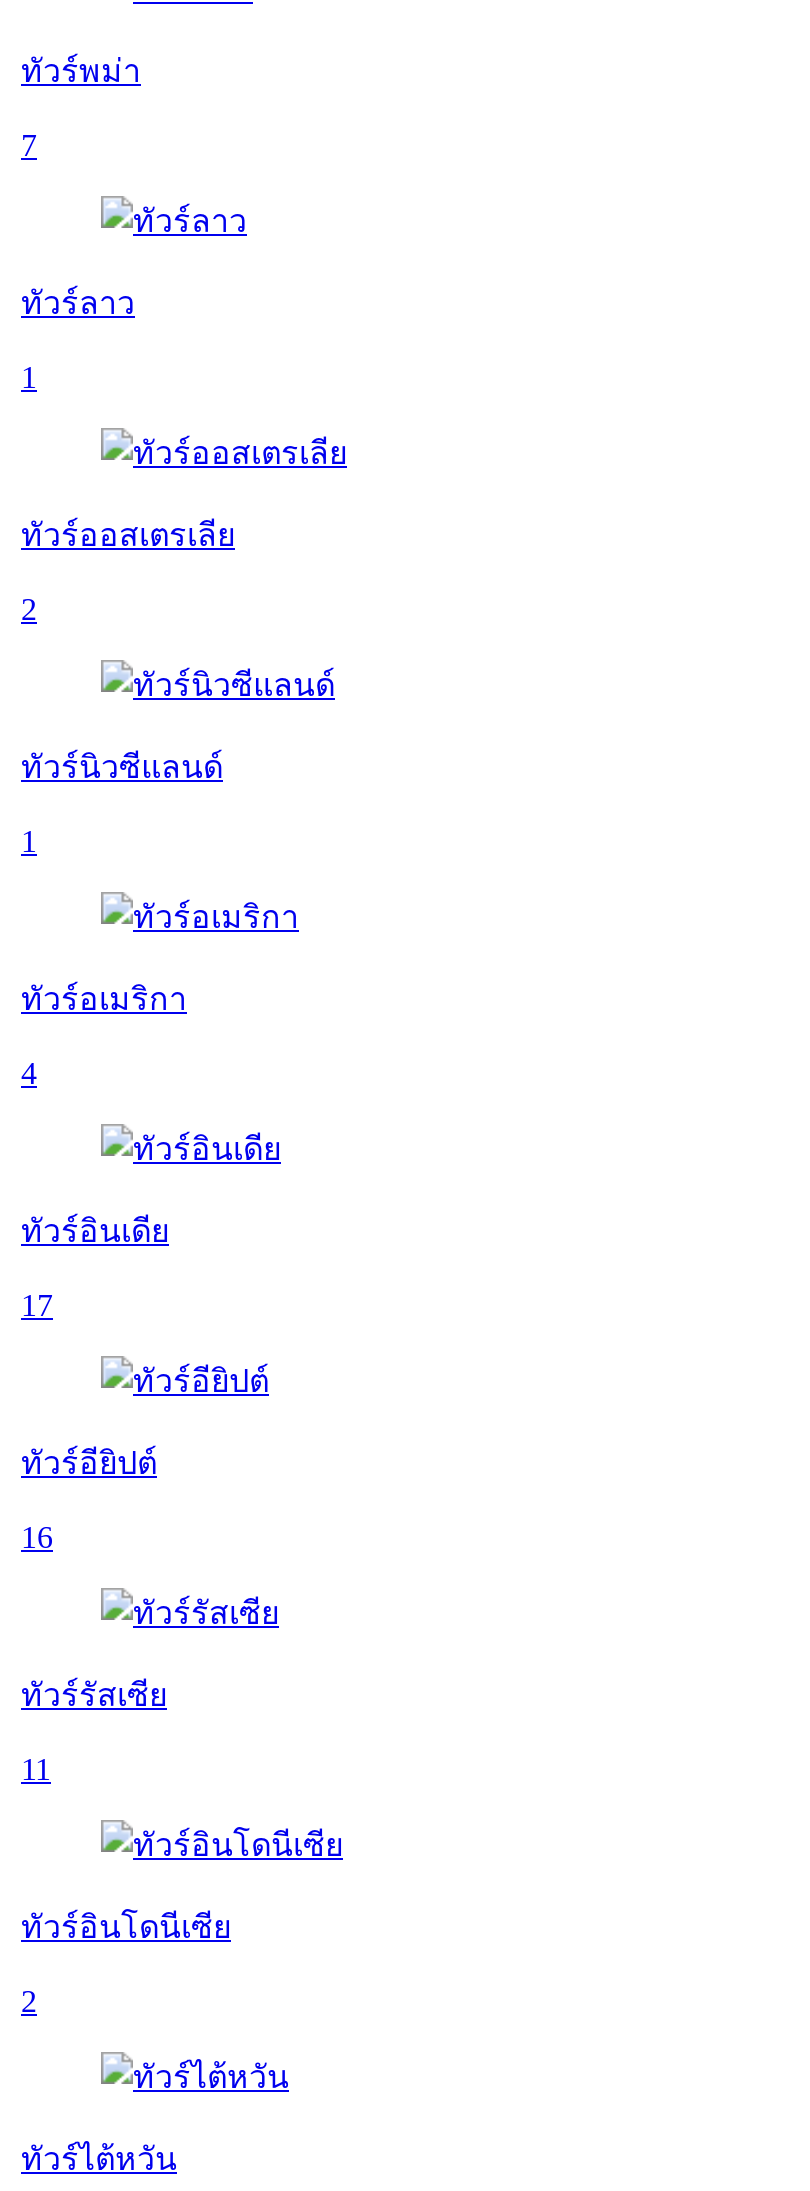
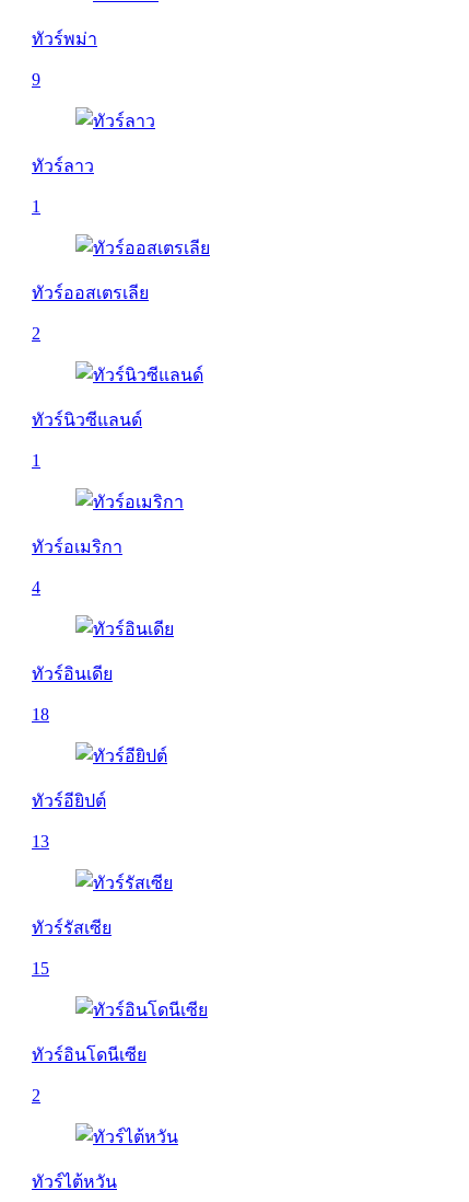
[21,128,37,162] 7 -> [32,70,40,89] 9
[21,1288,53,1322] 17 -> [32,705,49,724] 18
[21,1520,53,1554] 16 -> [32,832,49,851] 13
[21,1752,51,1786] 11 -> [32,959,49,978] 15

